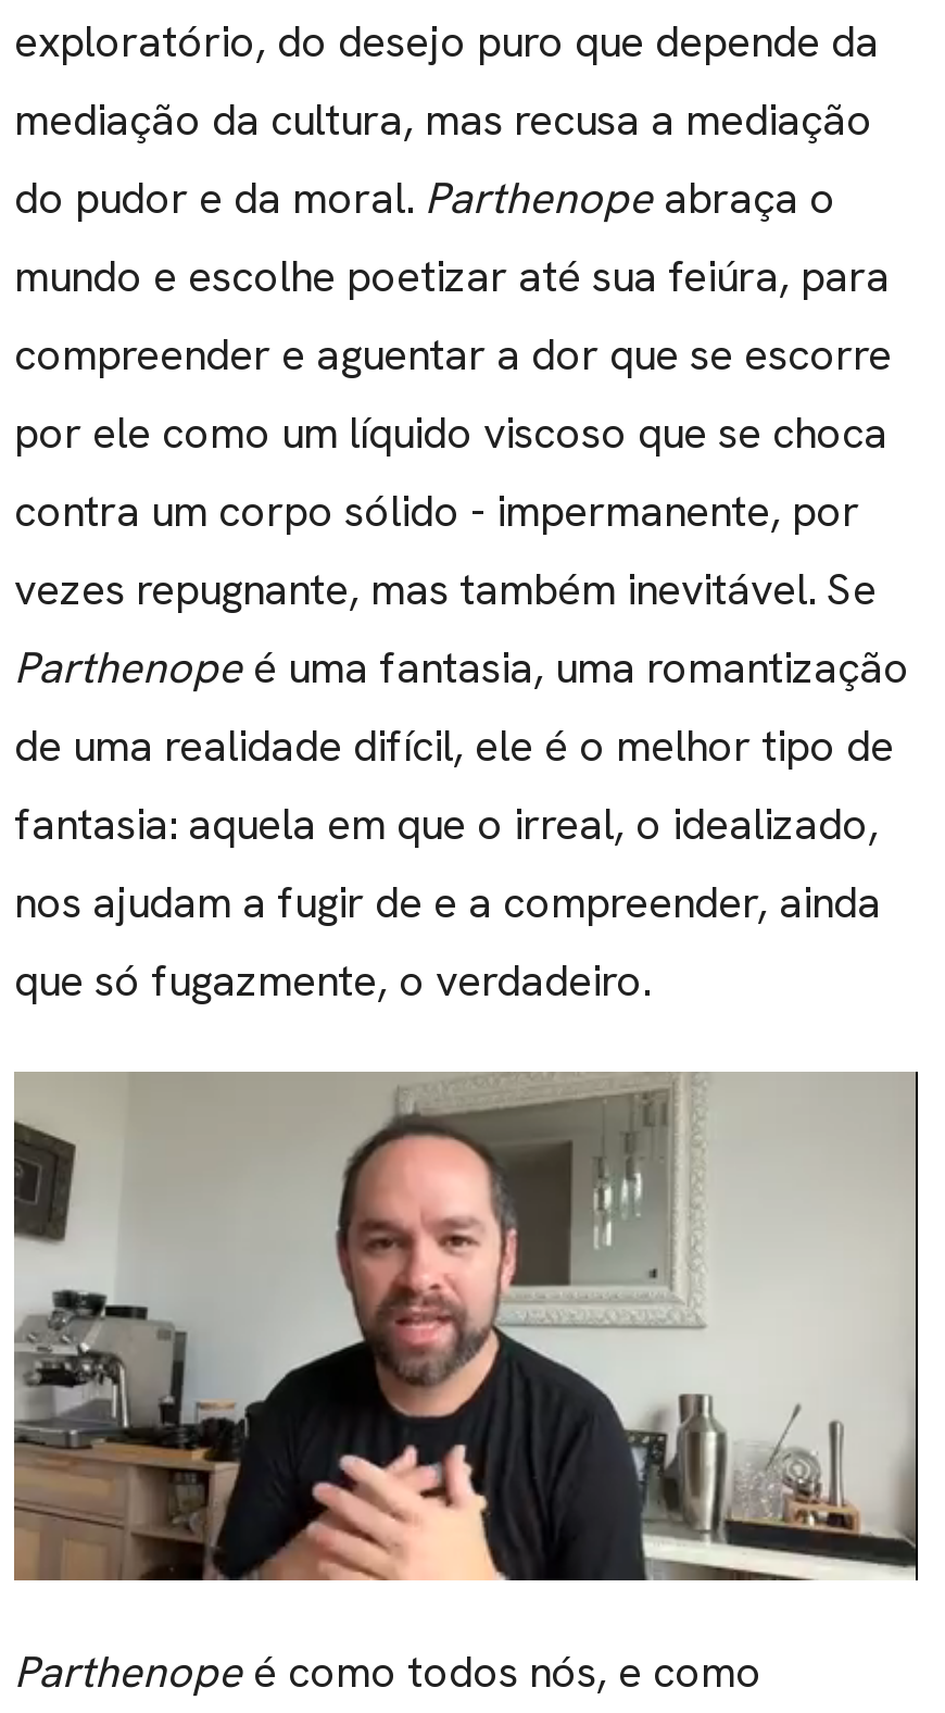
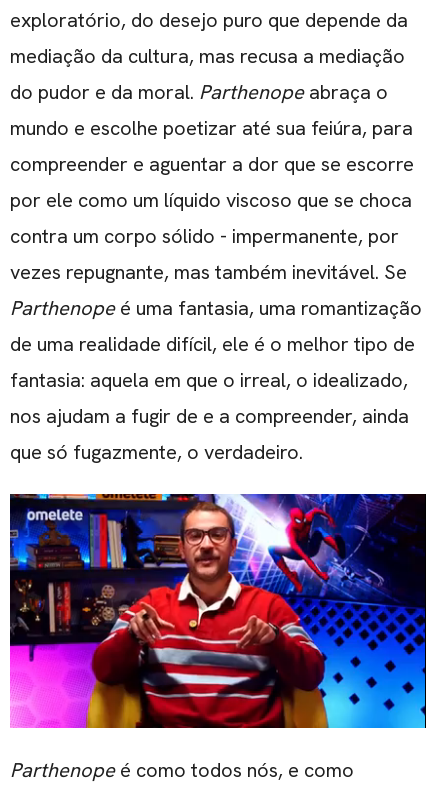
[12,1070,918,1583] [image] -> [9,493,426,729] [image]

